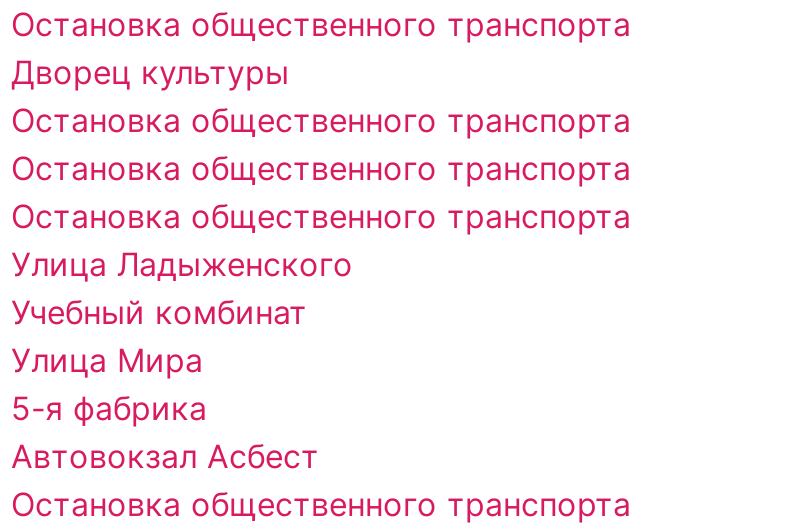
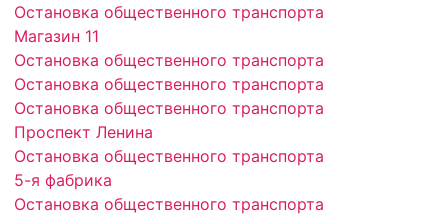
[11,52,289,92] Дворец культуры -> [14,26,99,46] Магазин 11
[11,244,353,380] Улица Ладыженского | Учебный комбинат | Улица Мира -> [14,122,324,166] Проспект Ленина | Остановка общественного транспорта
[11,436,319,476] Автовокзал Асбест -> none

